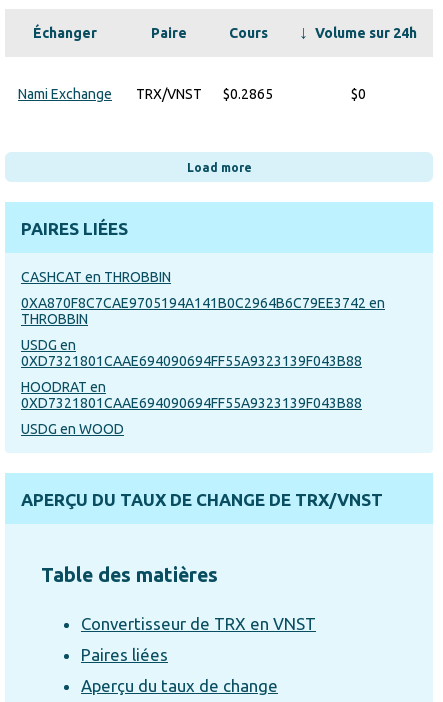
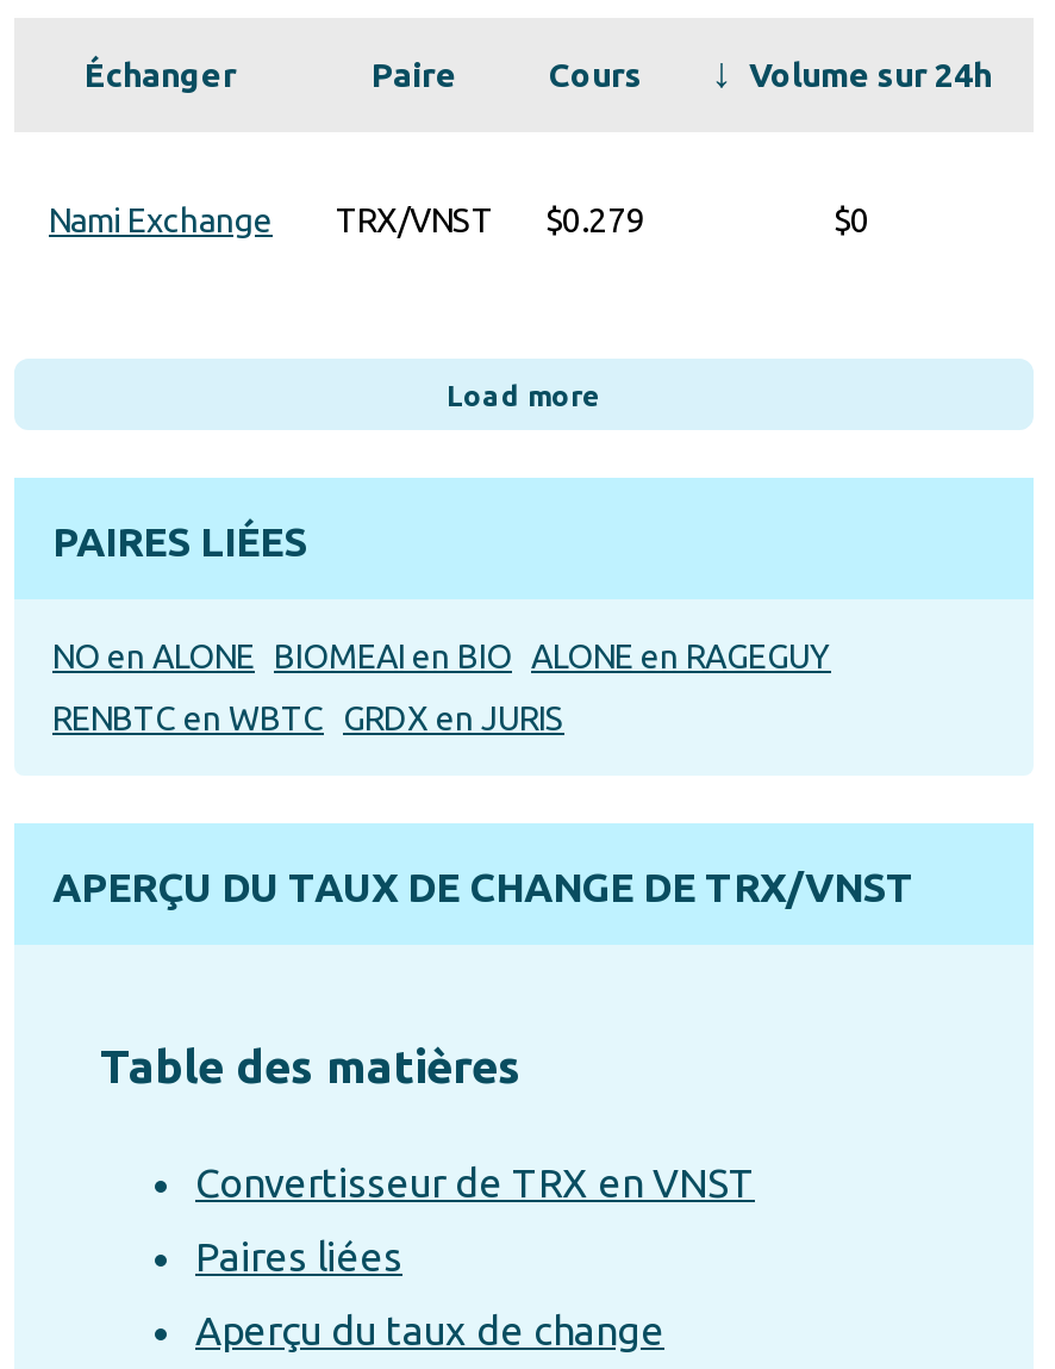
[18,86,273,102] Nami Exchange TRX/VNST $0.2865 -> [49,201,645,239] Nami Exchange TRX/VNST $0.279
[21,269,385,437] CASHCAT en THROBBIN | 0XA870F8C7CAE9705194A141B0C2964B6C79EE3742 en | THROBBIN | USDG en | 0XD7321801CAAE694090694FF55A9323139F043B88 | HOODRAT en | 0XD7321801CAAE694090694FF55A9323139F043B88 | USDG en WOOD -> [52,637,831,738] NO en ALONE BIOMEAI en BIO ALONE en RAGEGUY | RENBTC en WBTC GRDX en JURIS

